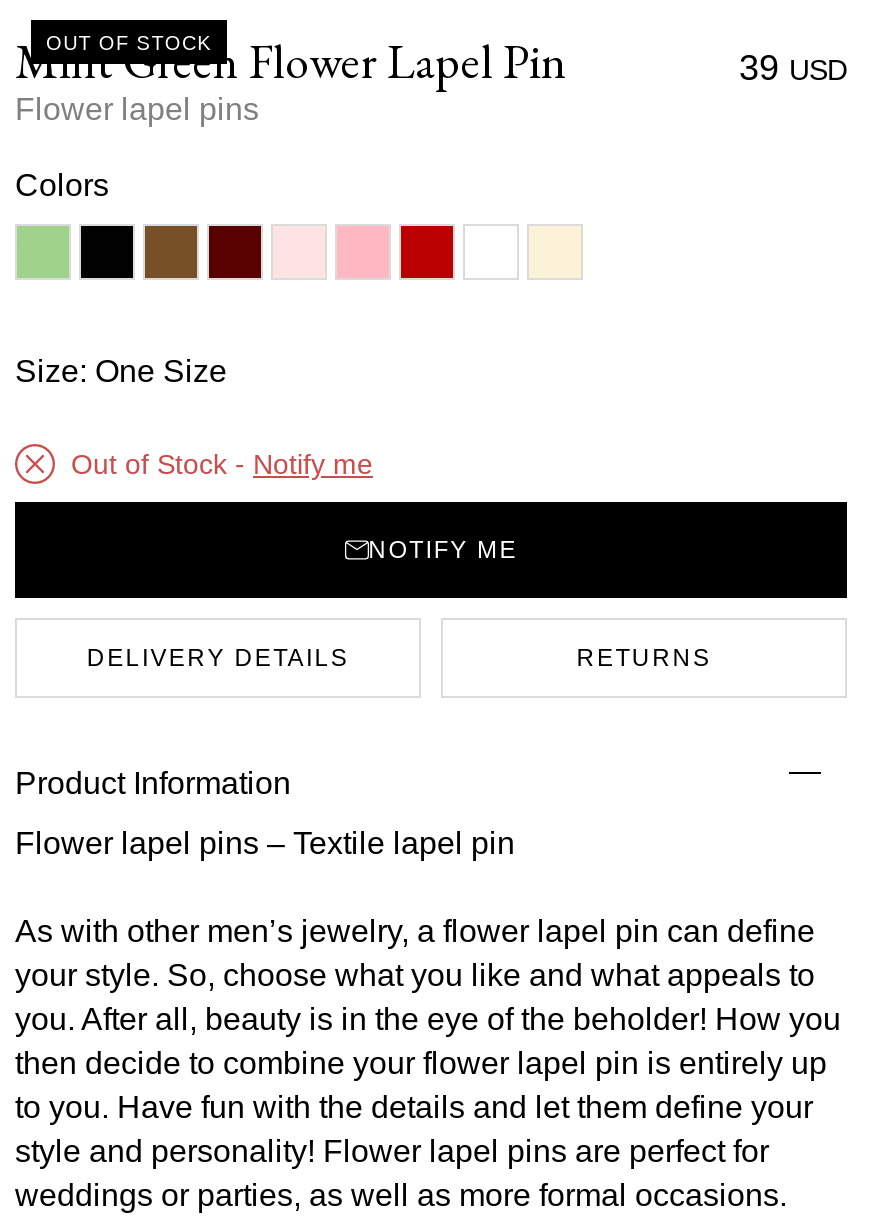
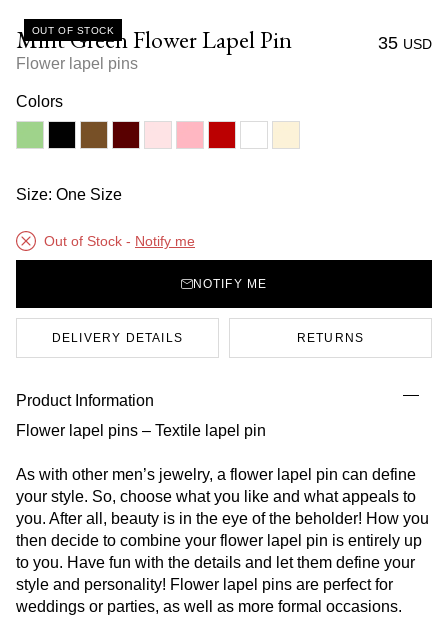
[739,48,847,88] 39 USD -> [378,33,432,53] 35 USD

